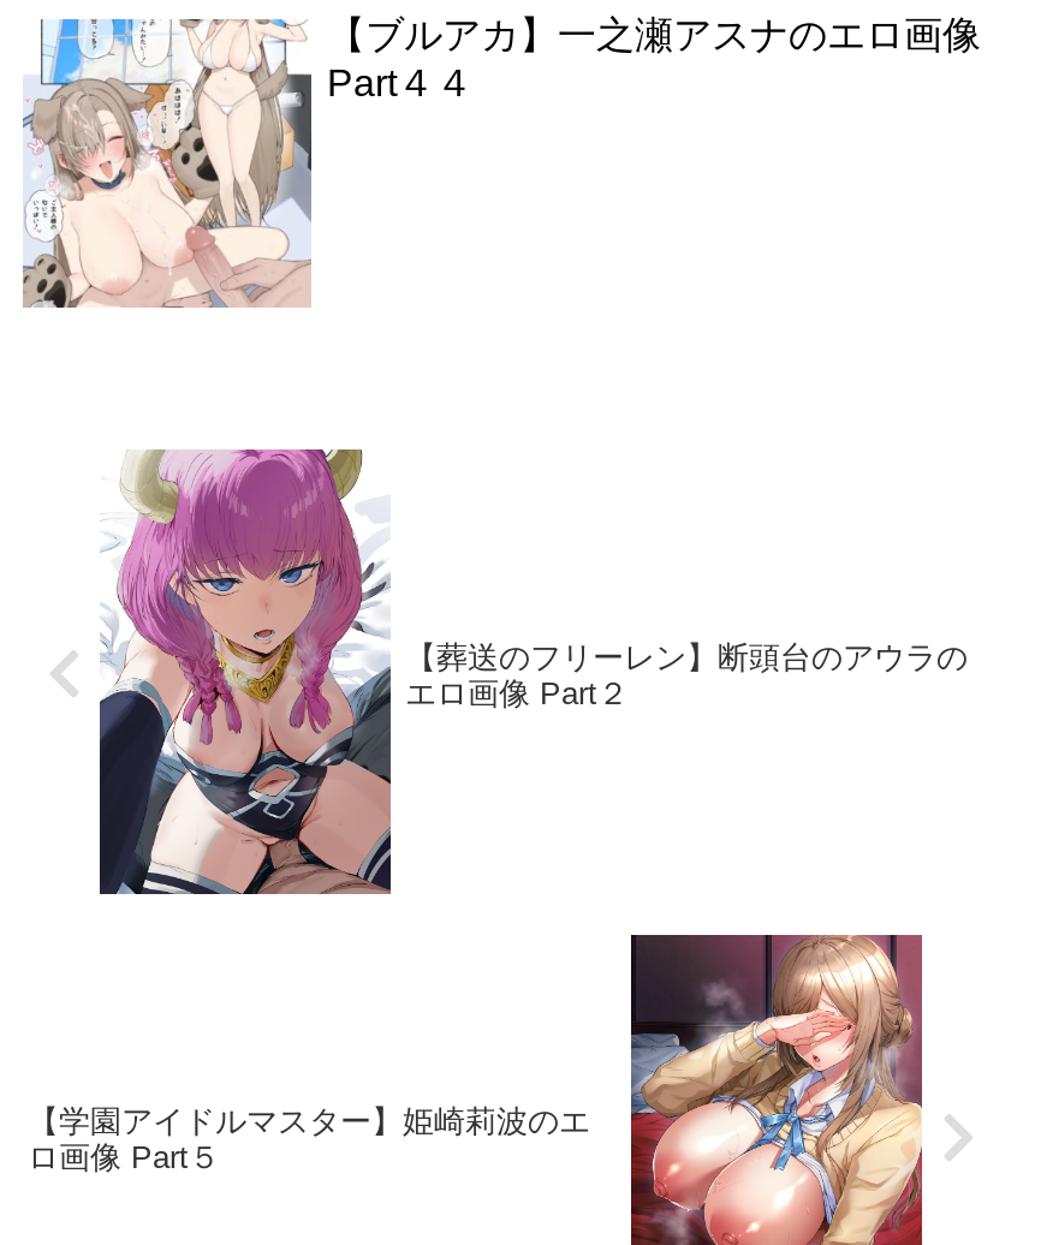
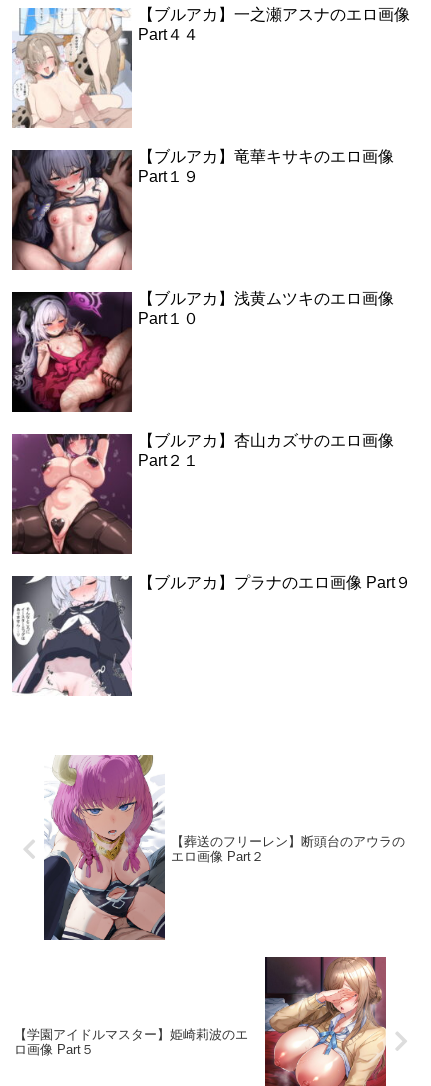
none -> [11,148,394,271] [image] | 【ブルアカ】竜華キサキのエロ画像 | Part１９
none -> [11,290,394,413] [image] | 【ブルアカ】浅黄ムツキのエロ画像 | Part１０
none -> [11,432,394,555] [image] | 【ブルアカ】杏山カズサのエロ画像 | Part２１
none -> [11,574,411,697] [image] | 【ブルアカ】プラナのエロ画像 Part９

